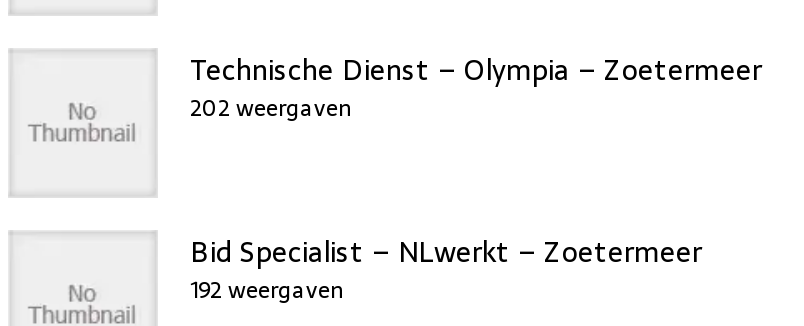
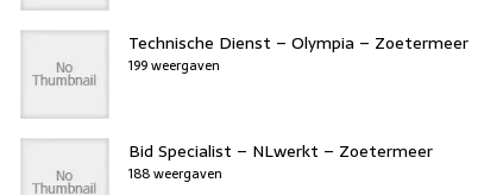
[190,90,352,126] 202 weergaven -> [128,55,220,76] 199 weergaven
[190,272,344,308] 192 weergaven -> [128,163,222,184] 188 weergaven

